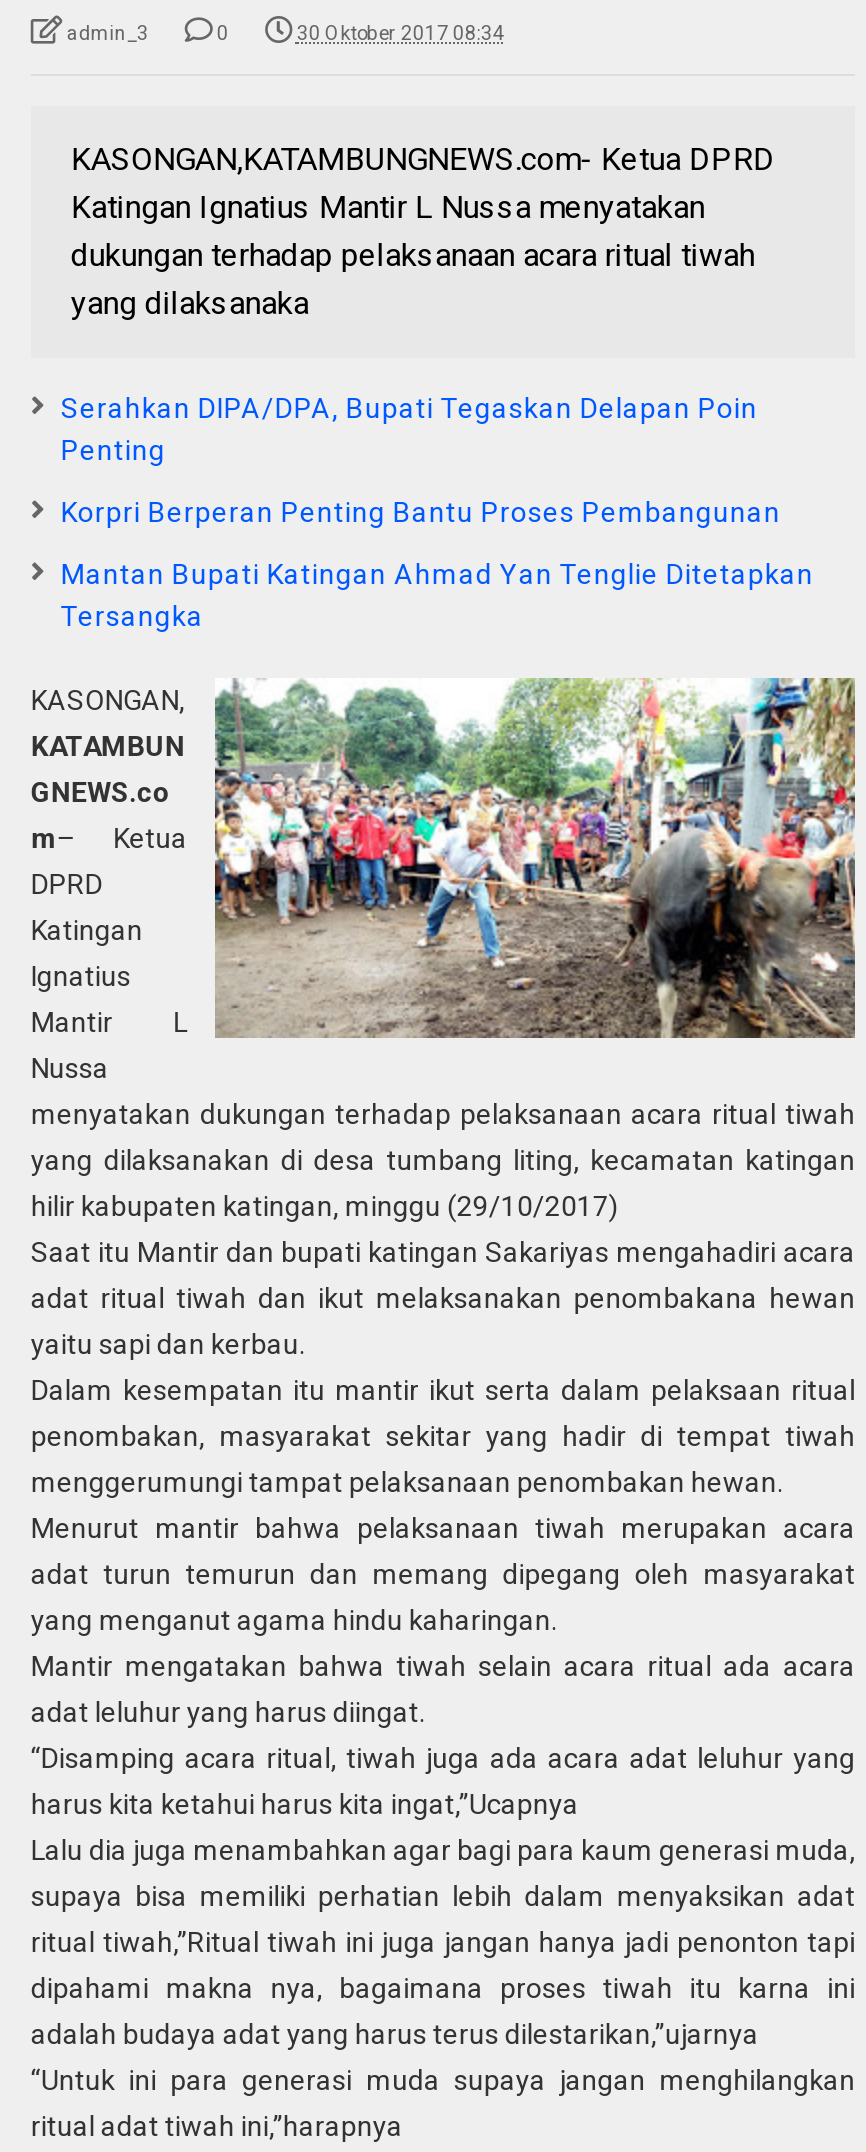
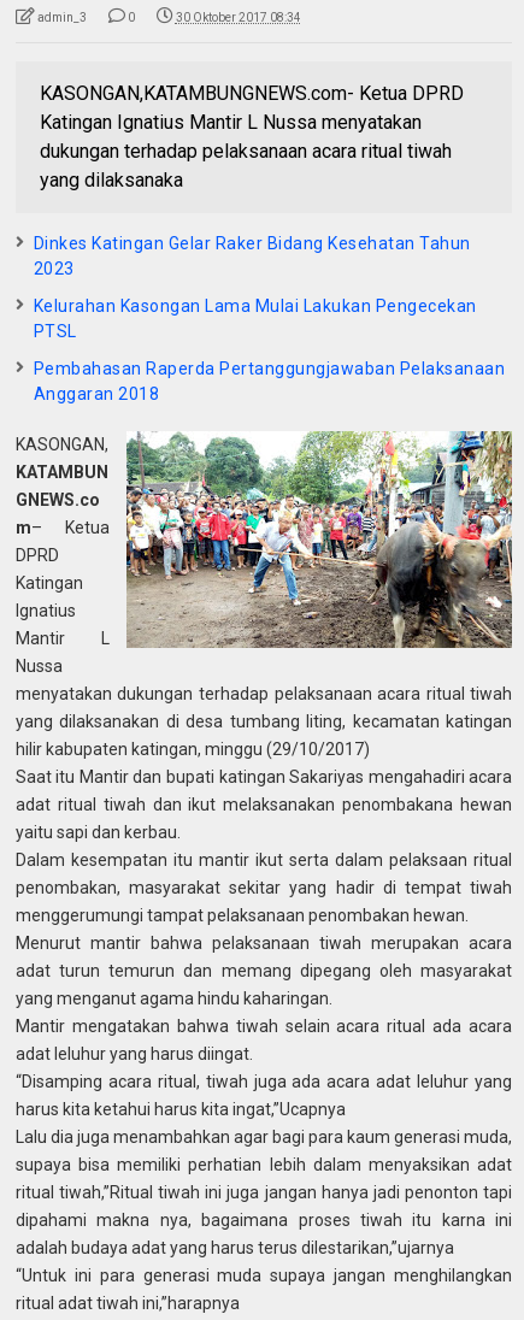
[61,392,758,466] Serahkan DIPA/DPA, Bupati Tegaskan Delapan Poin | Penting -> [34,234,471,278] Dinkes Katingan Gelar Raker Bidang Kesehatan Tahun | 2023
[61,496,781,528] Korpri Berperan Penting Bantu Proses Pembangunan -> [34,296,477,341] Kelurahan Kasongan Lama Mulai Lakukan Pengecekan | PTSL
[61,558,814,632] Mantan Bupati Katingan Ahmad Yan Tenglie Ditetapkan | Tersangka -> [34,359,505,403] Pembahasan Raperda Pertanggungjawaban Pelaksanaan | Anggaran 2018

